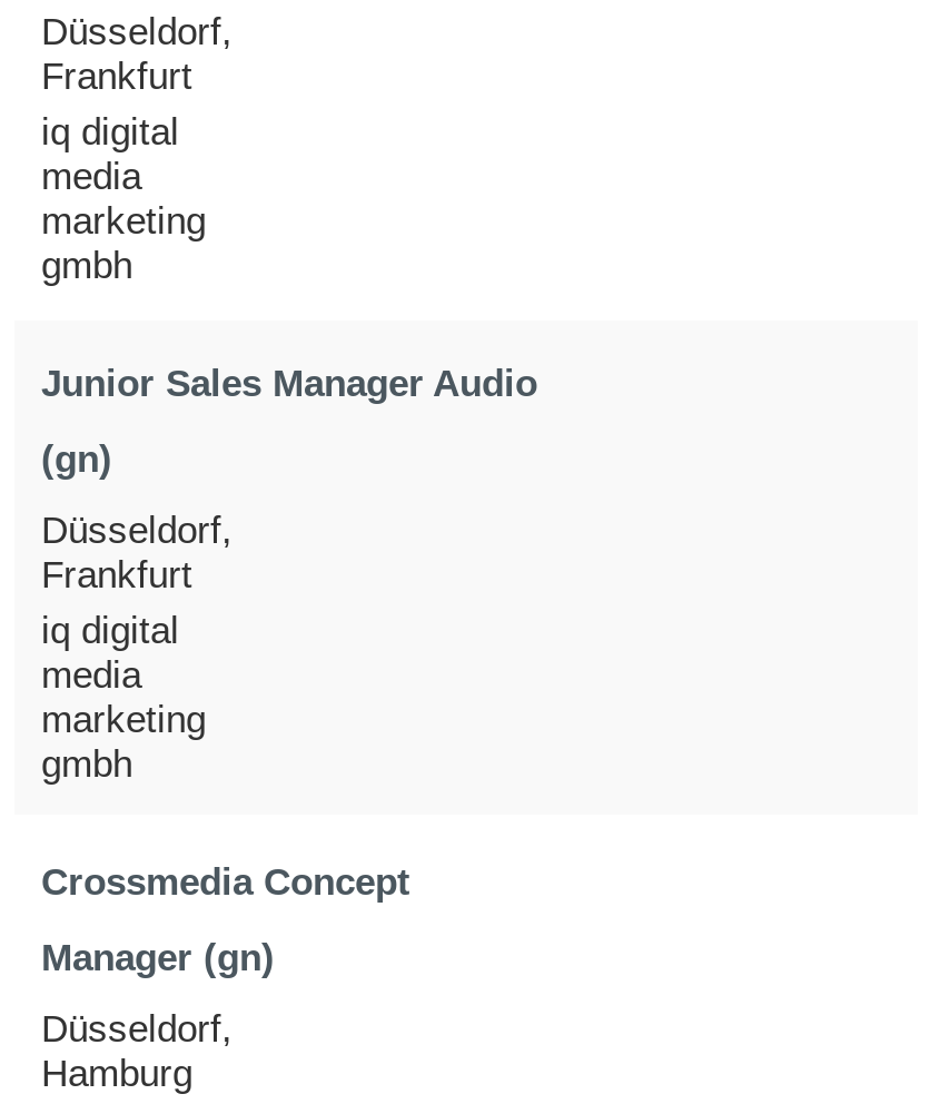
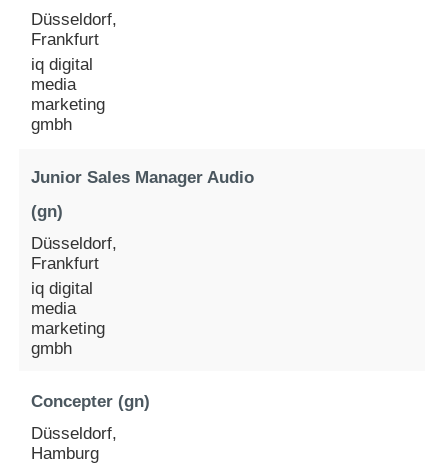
[41,862,410,980] Crossmedia Concept | Manager (gn) -> [31,392,150,411] Concepter (gn)

